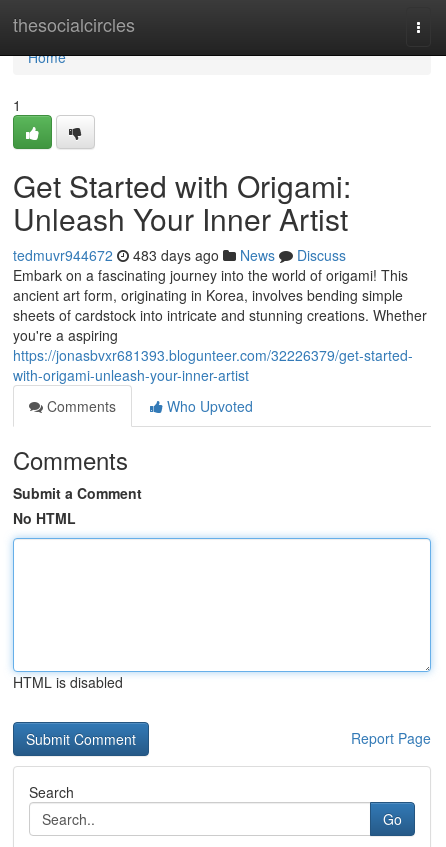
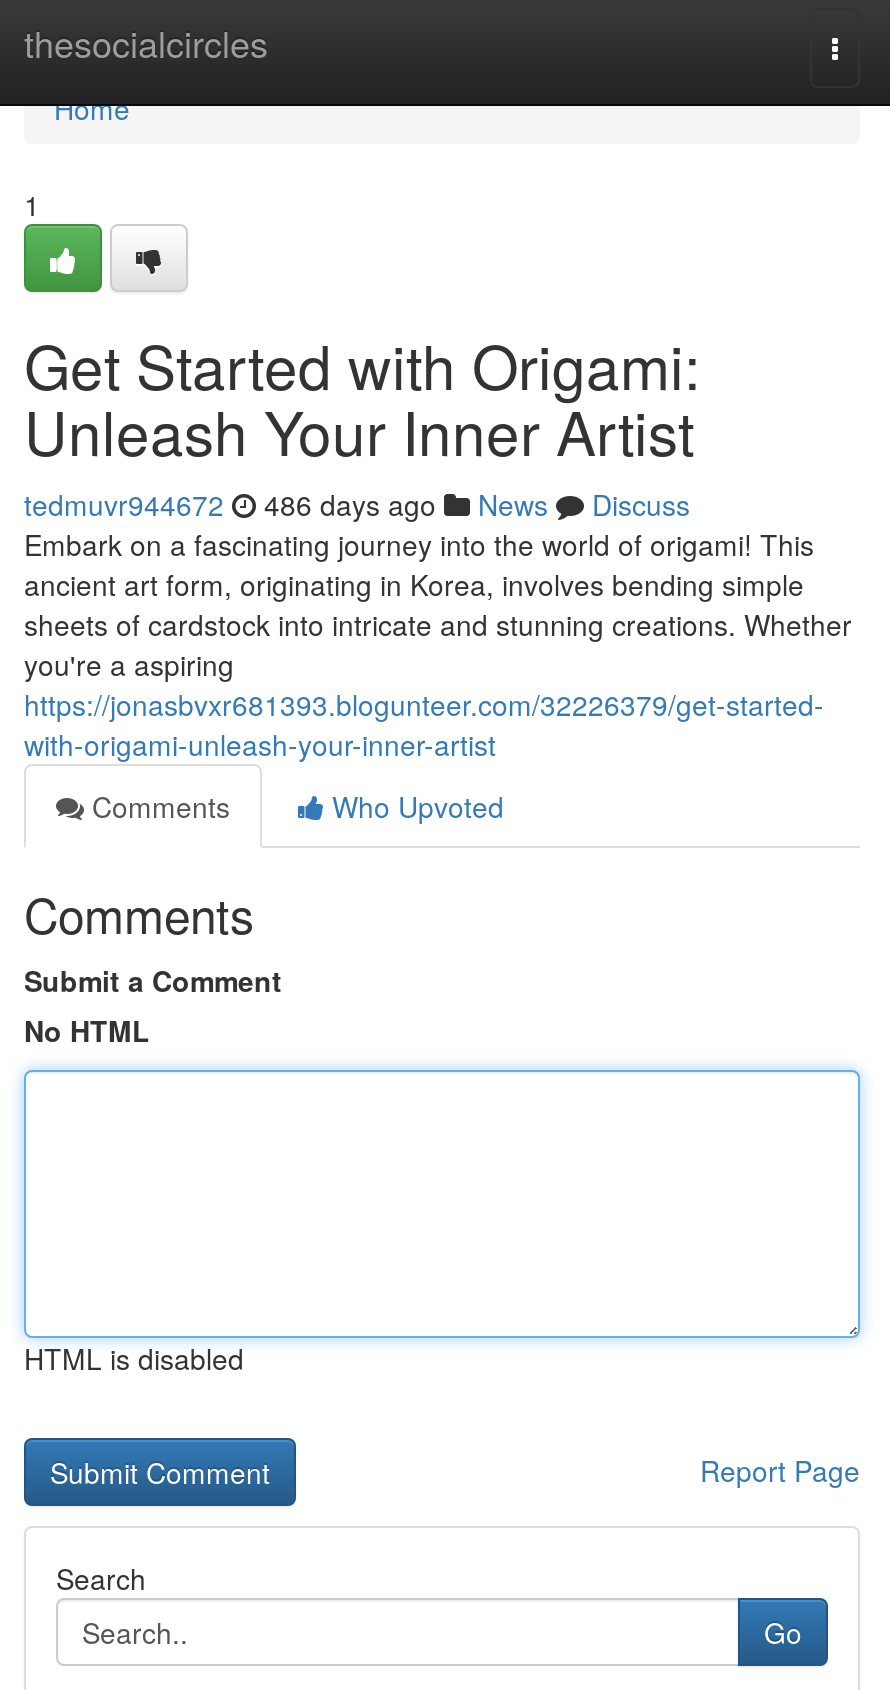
[13,245,346,265] tedmuvr944672 483 days ago News Discuss -> [24,484,690,524] tedmuvr944672 486 days ago News Discuss

